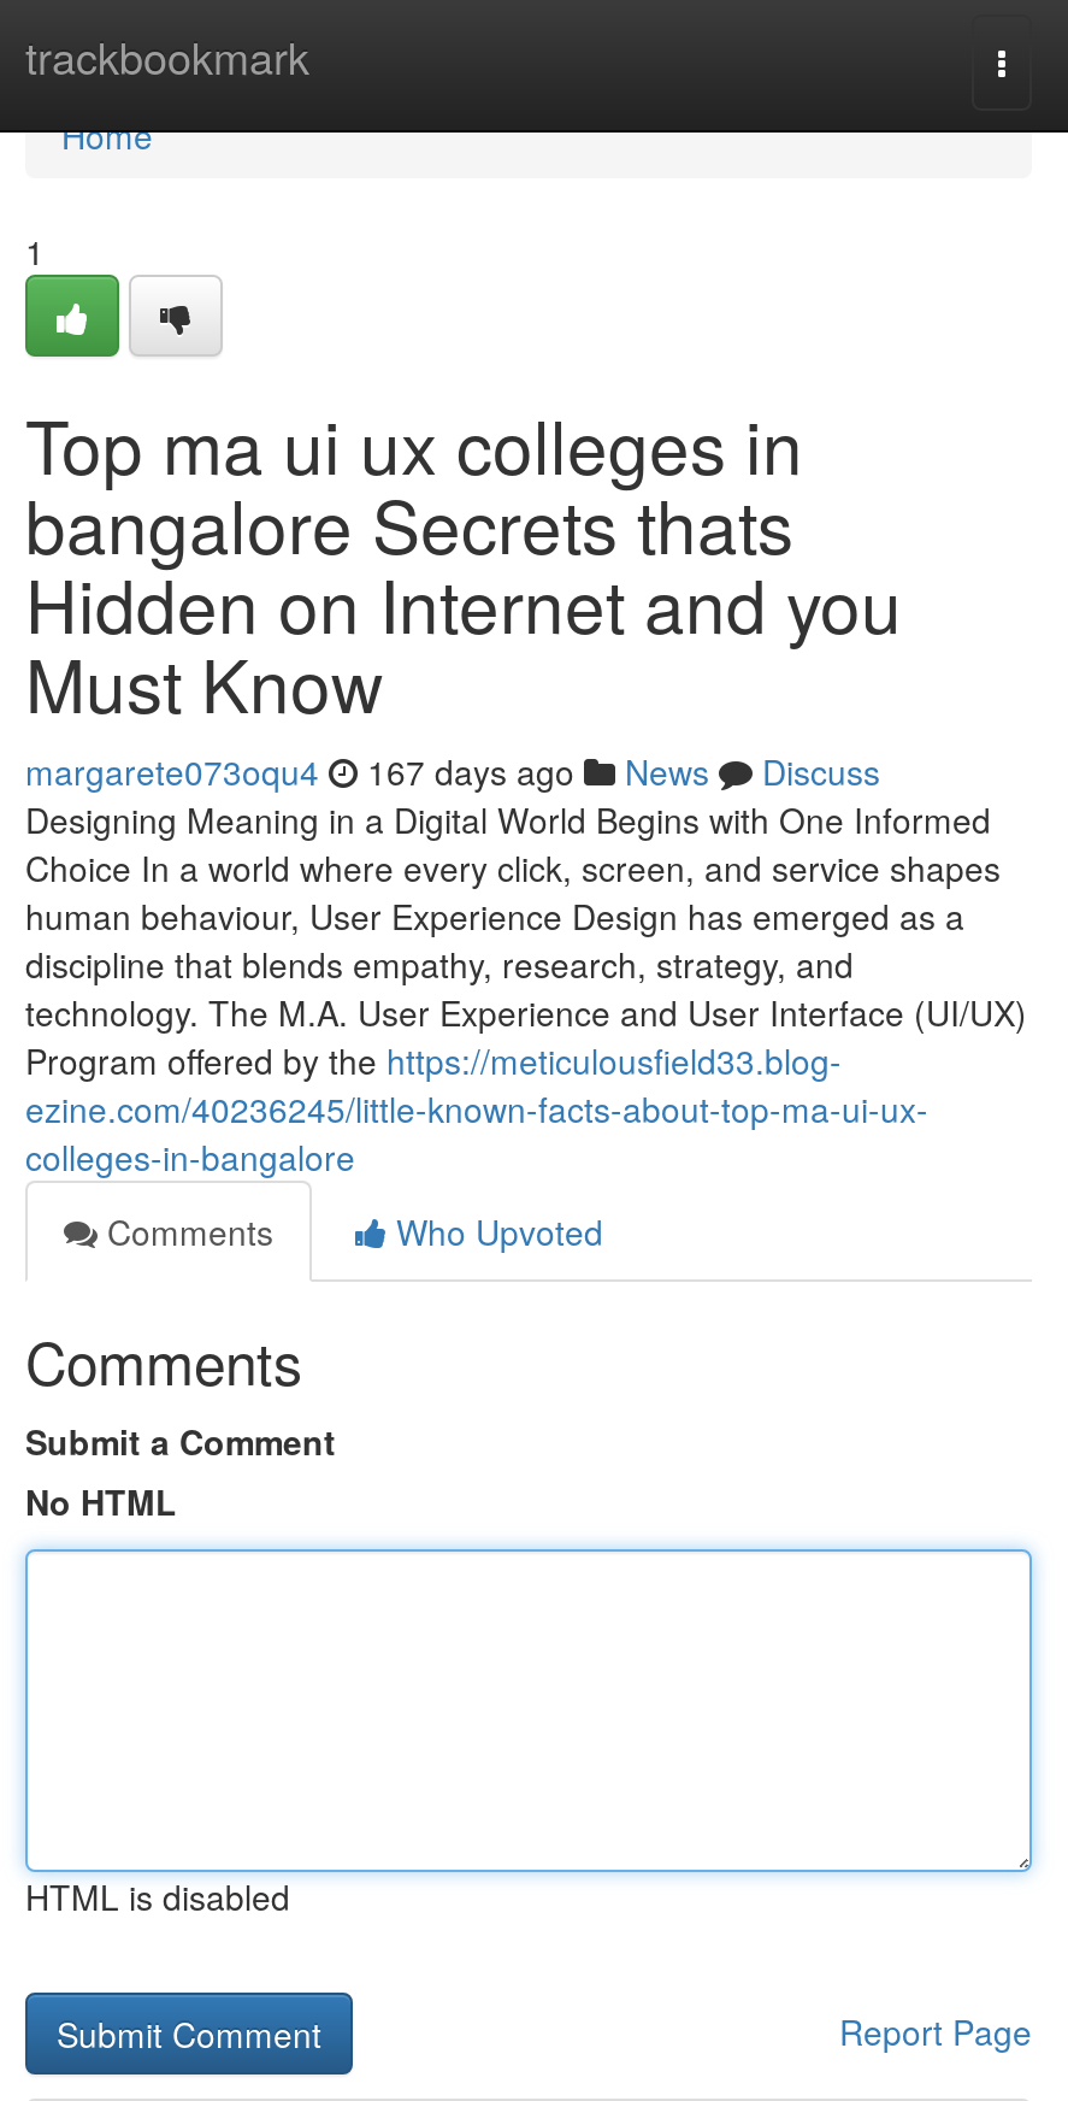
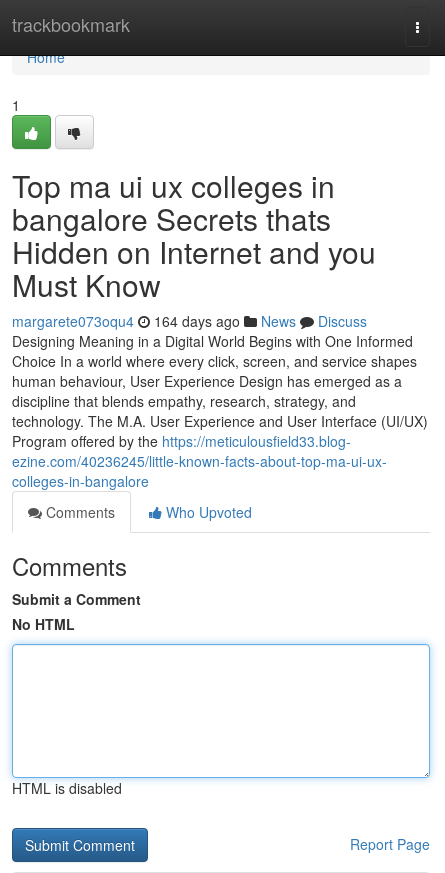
[25,747,880,795] margarete073oqu4 167 days ago News Discuss -> [12,311,367,331] margarete073oqu4 164 days ago News Discuss

